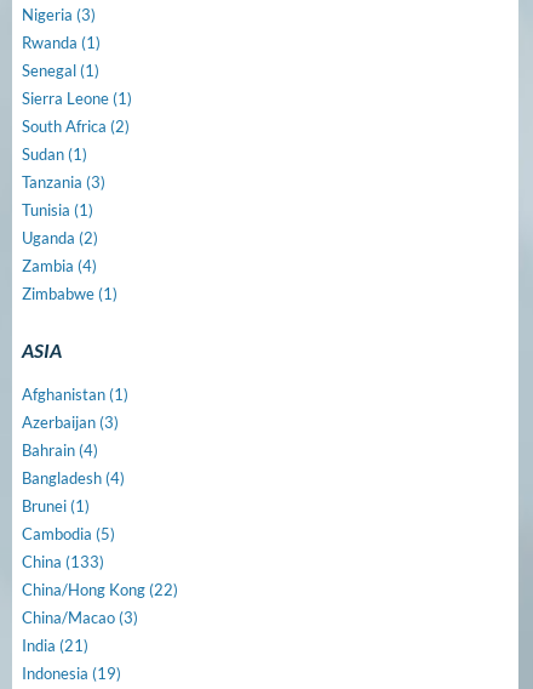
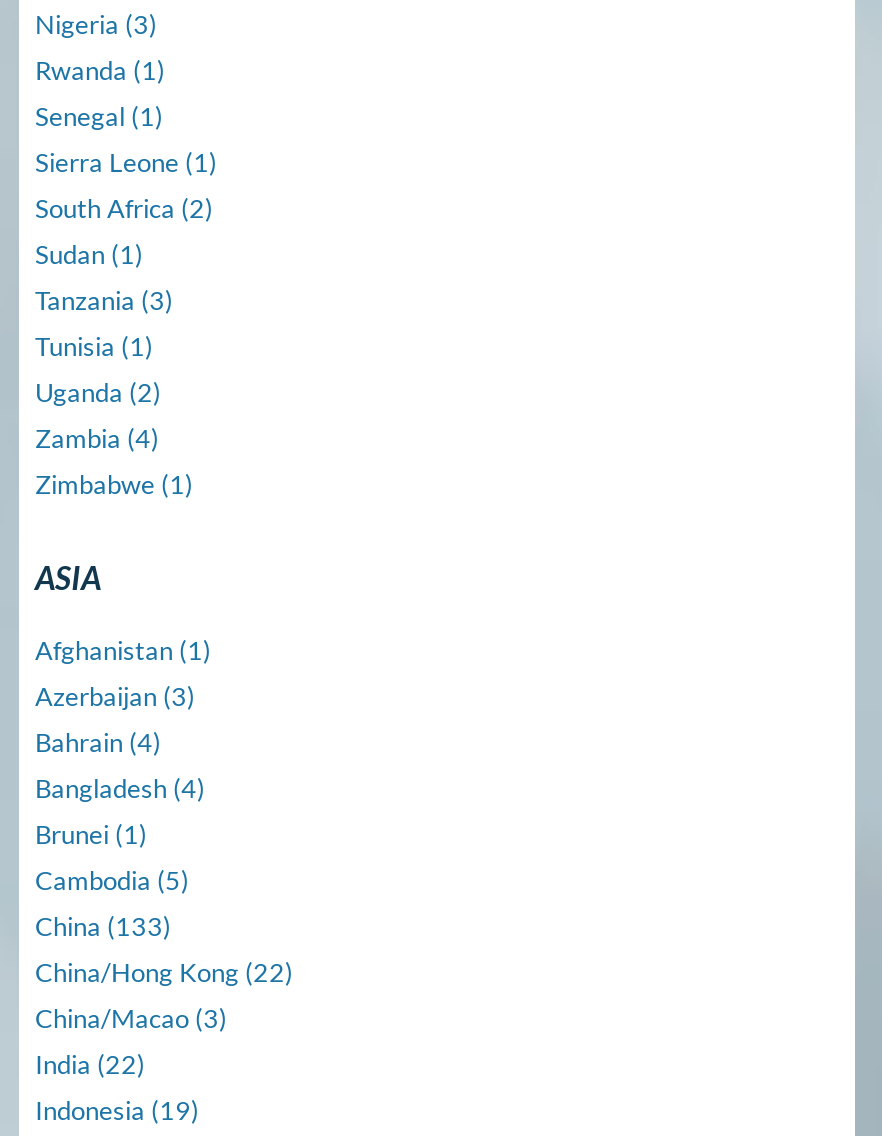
[22,636,88,655] India (21) -> [35,1048,145,1080] India (22)

